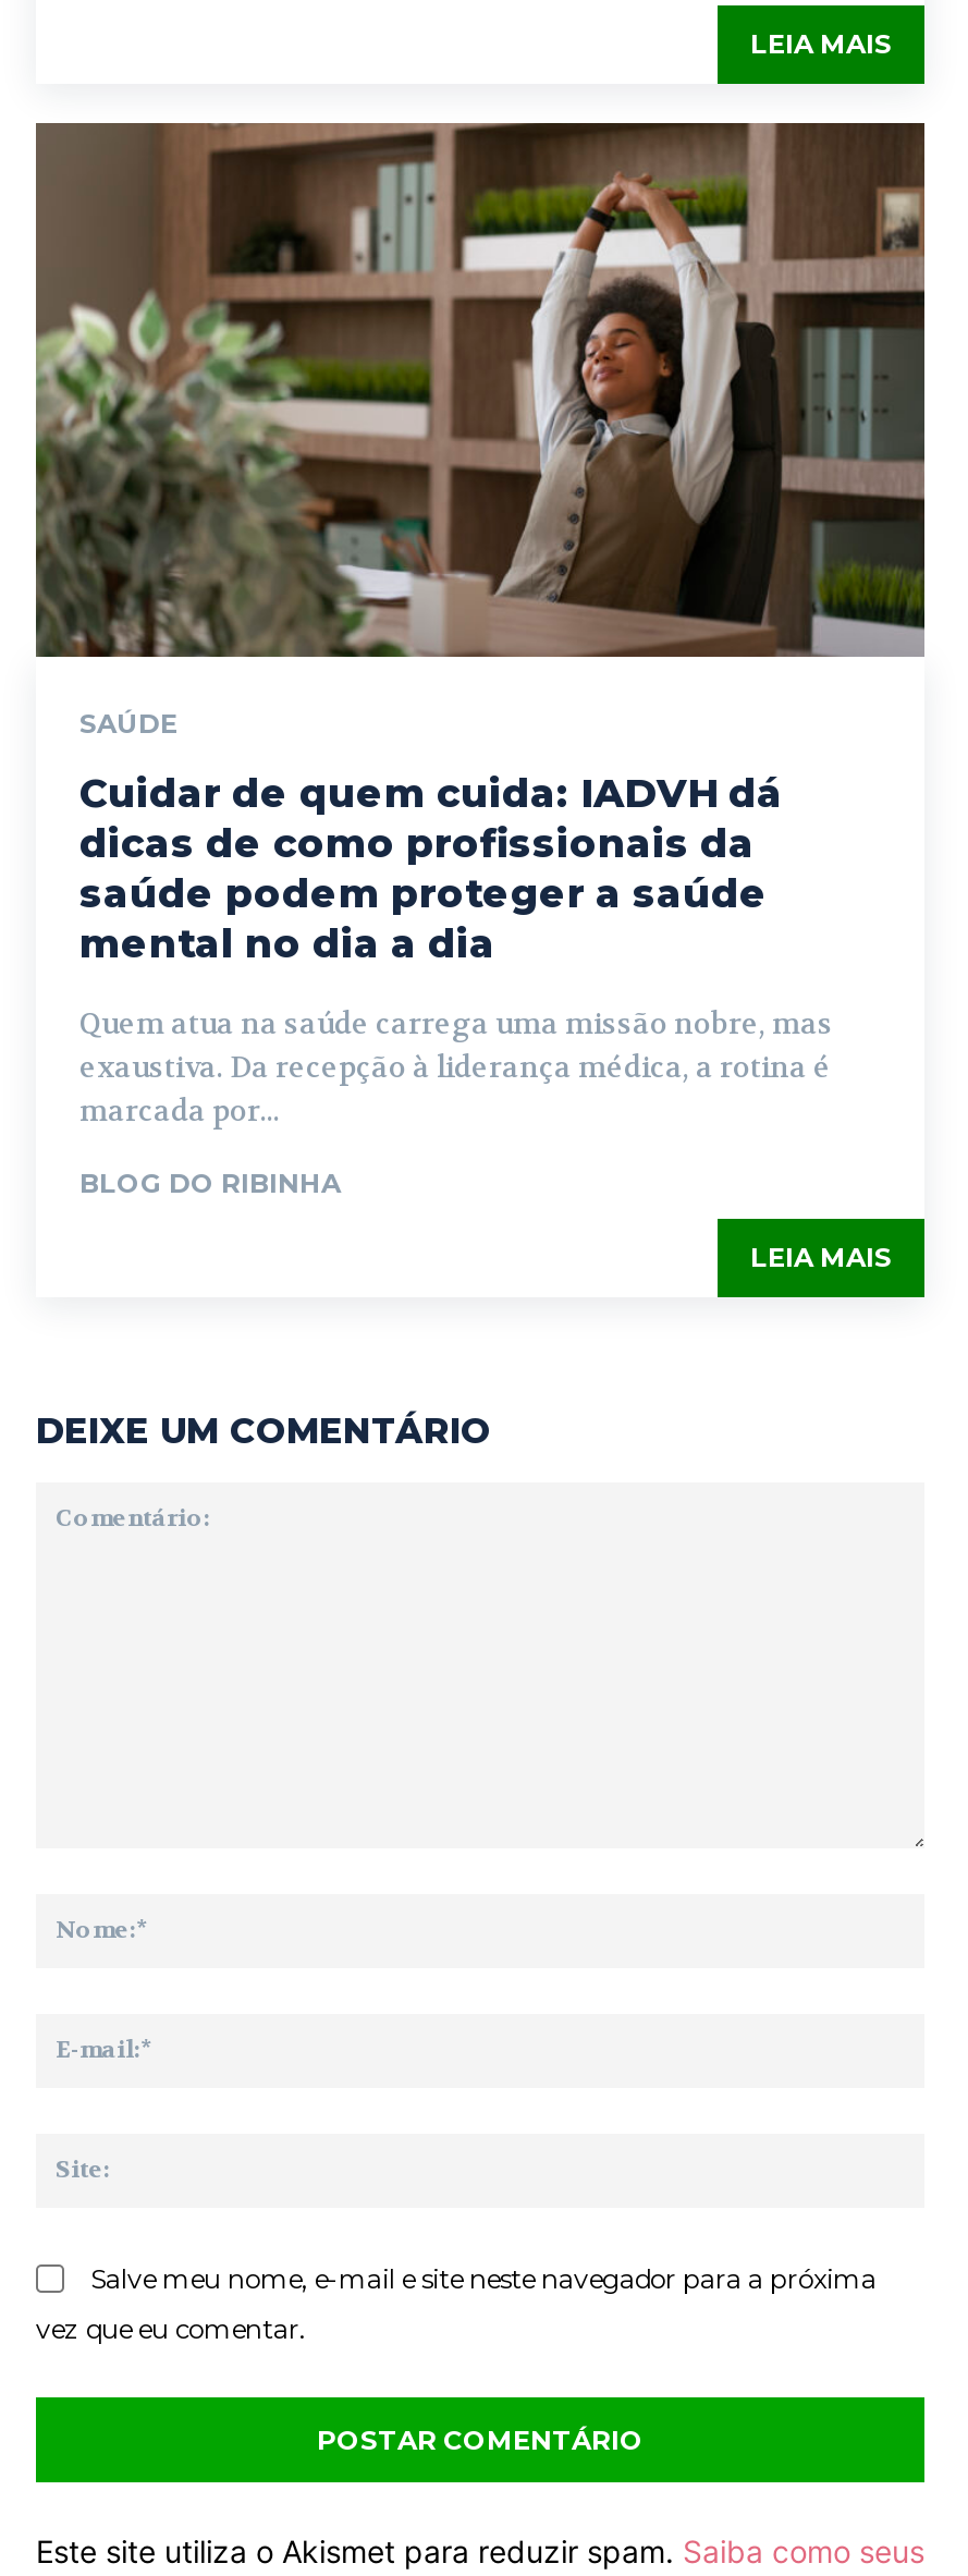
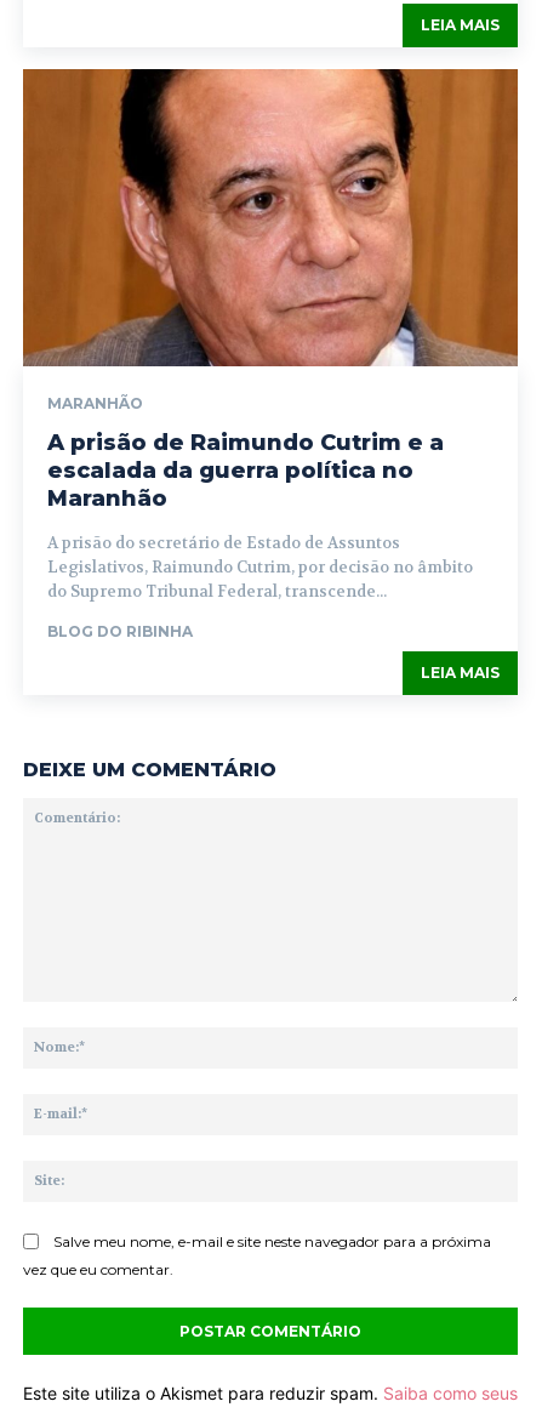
[34,121,927,739] [image] | SAÚDE -> [22,68,519,412] [image] | MARANHÃO
[79,769,783,967] Cuidar de quem cuida: IADVH dá | dicas de como profissionais da | saúde podem proteger a saúde | mental no dia a dia -> [47,429,444,511] A prisão de Raimundo Cutrim e a | escalada da guerra política no | Maranhão
[79,1004,833,1129] Quem atua na saúde carrega uma missão nobre, mas | exaustiva. Da recepção à liderança médica, a rotina é | marcada por... -> [47,532,473,601] A prisão do secretário de Estado de Assuntos | Legislativos, Raimundo Cutrim, por decisão no âmbito | do Supremo Tribunal Federal, transcende...

